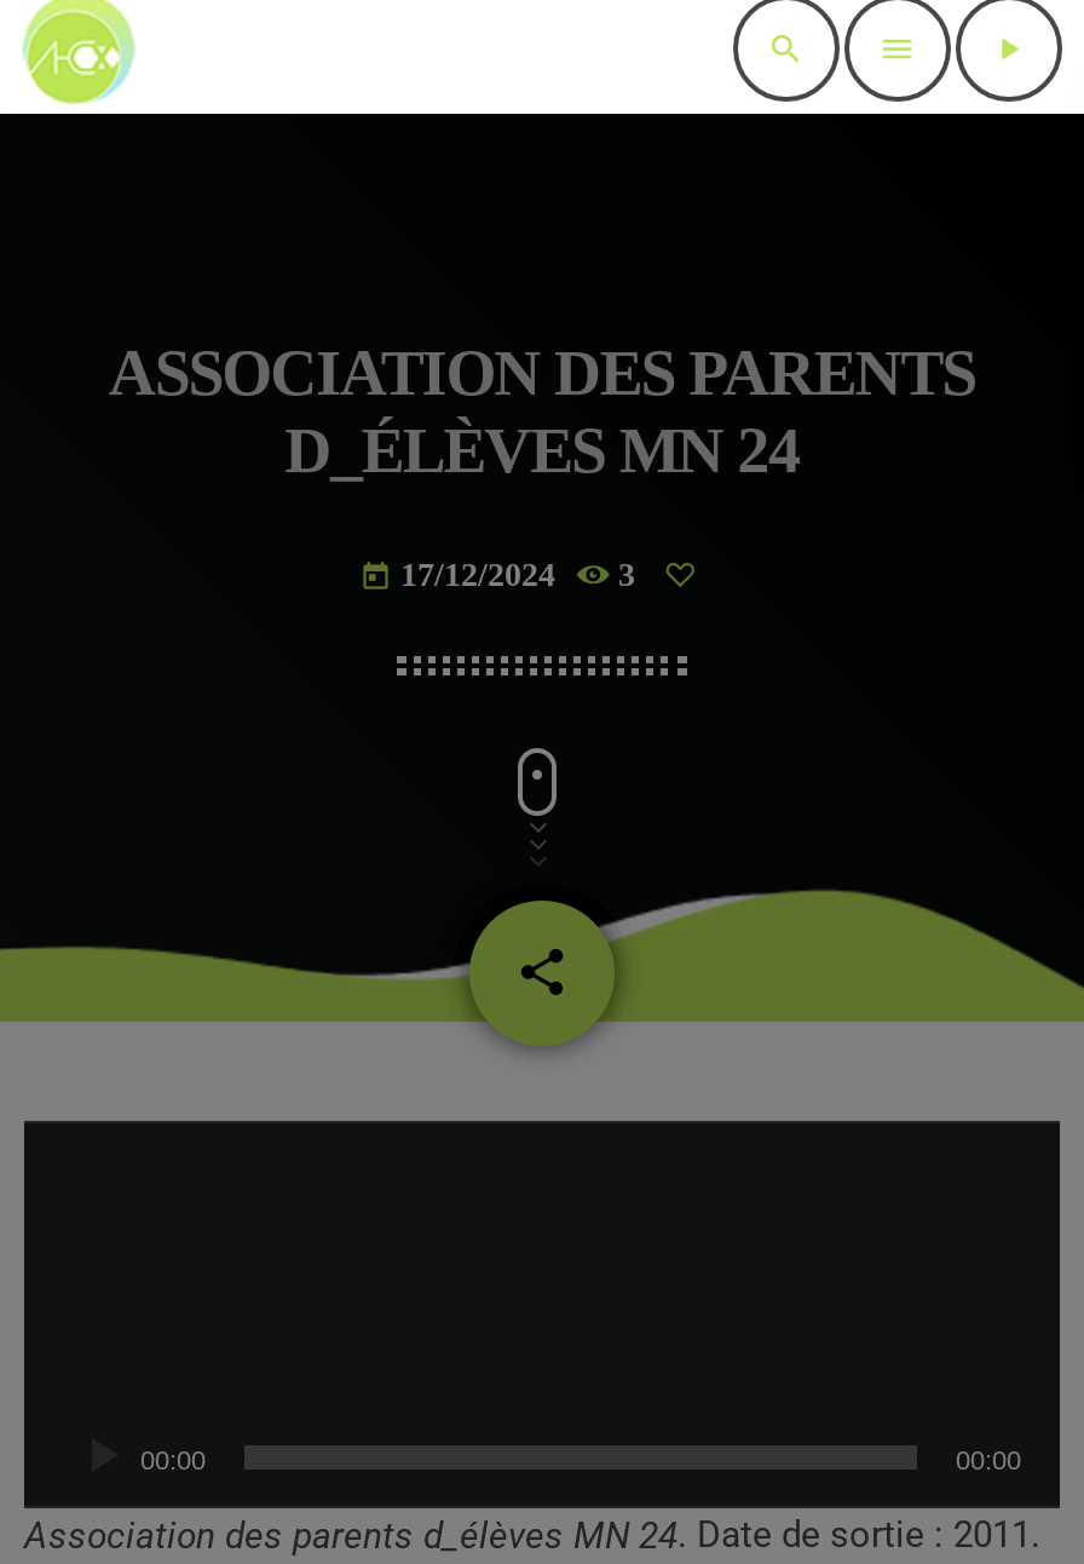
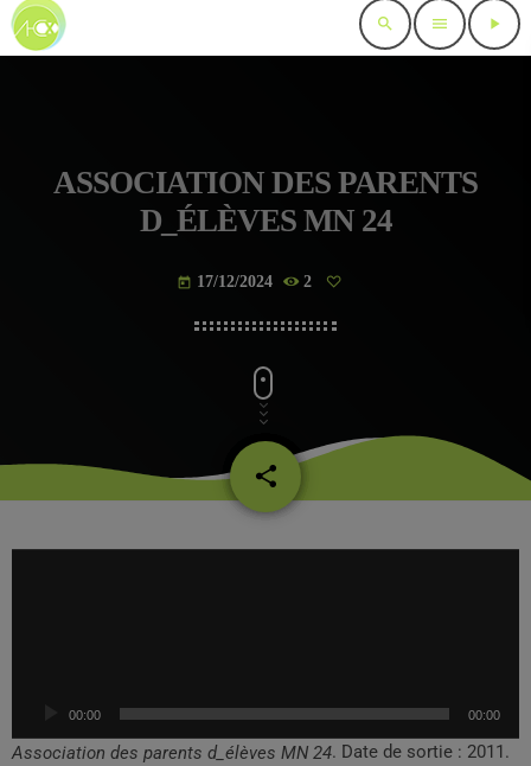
[618,556,645,593] 3 -> [303,272,316,290] 2

